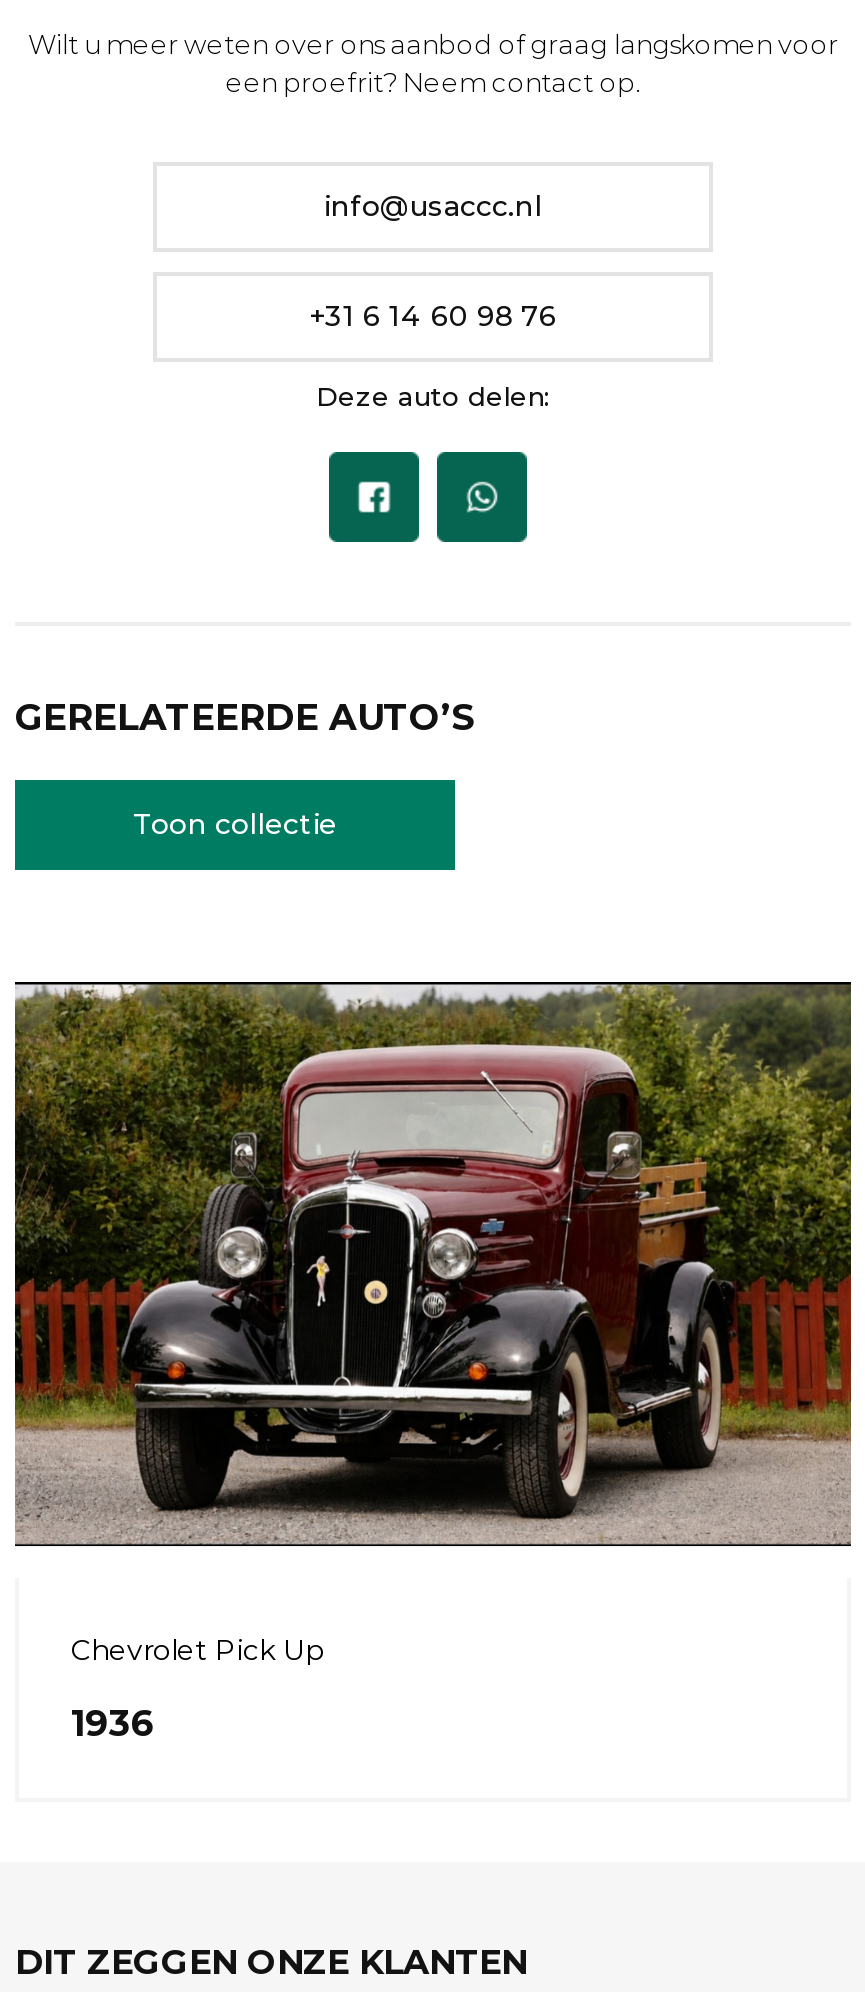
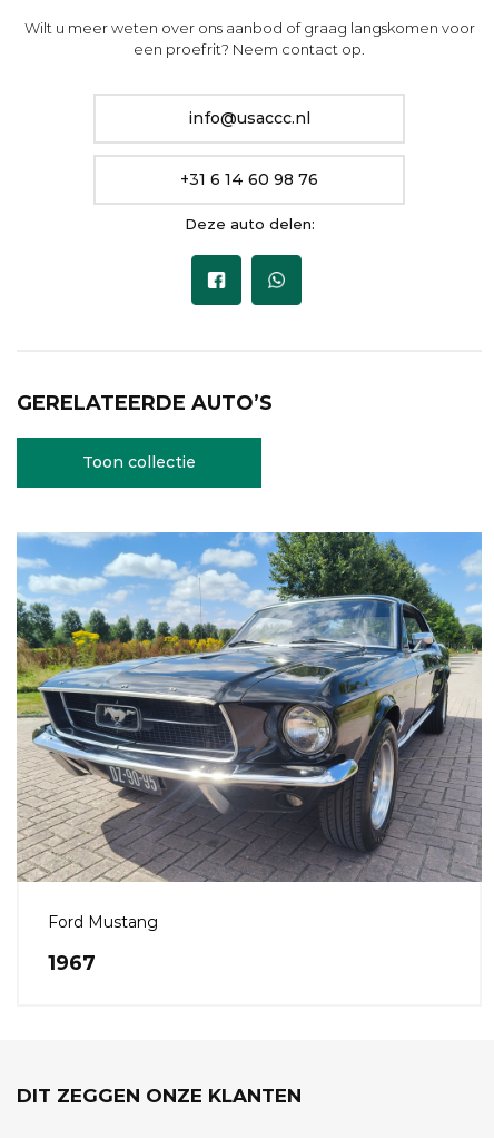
[13,950,853,1667] [image] | Chevrolet Pick Up -> [16,531,483,931] [image] | Ford Mustang
[71,1701,155,1745] 1936 -> [48,950,96,975] 1967

